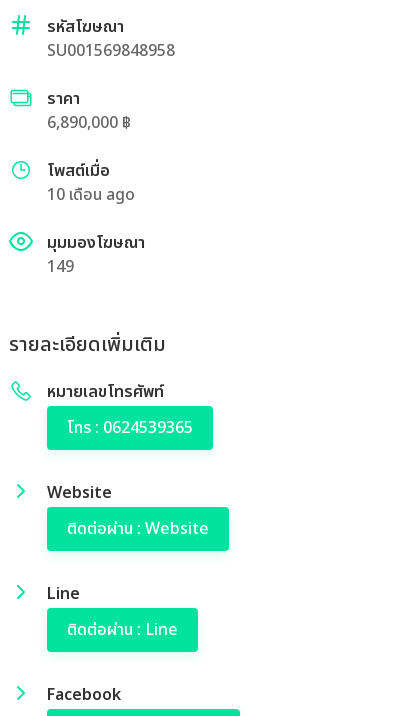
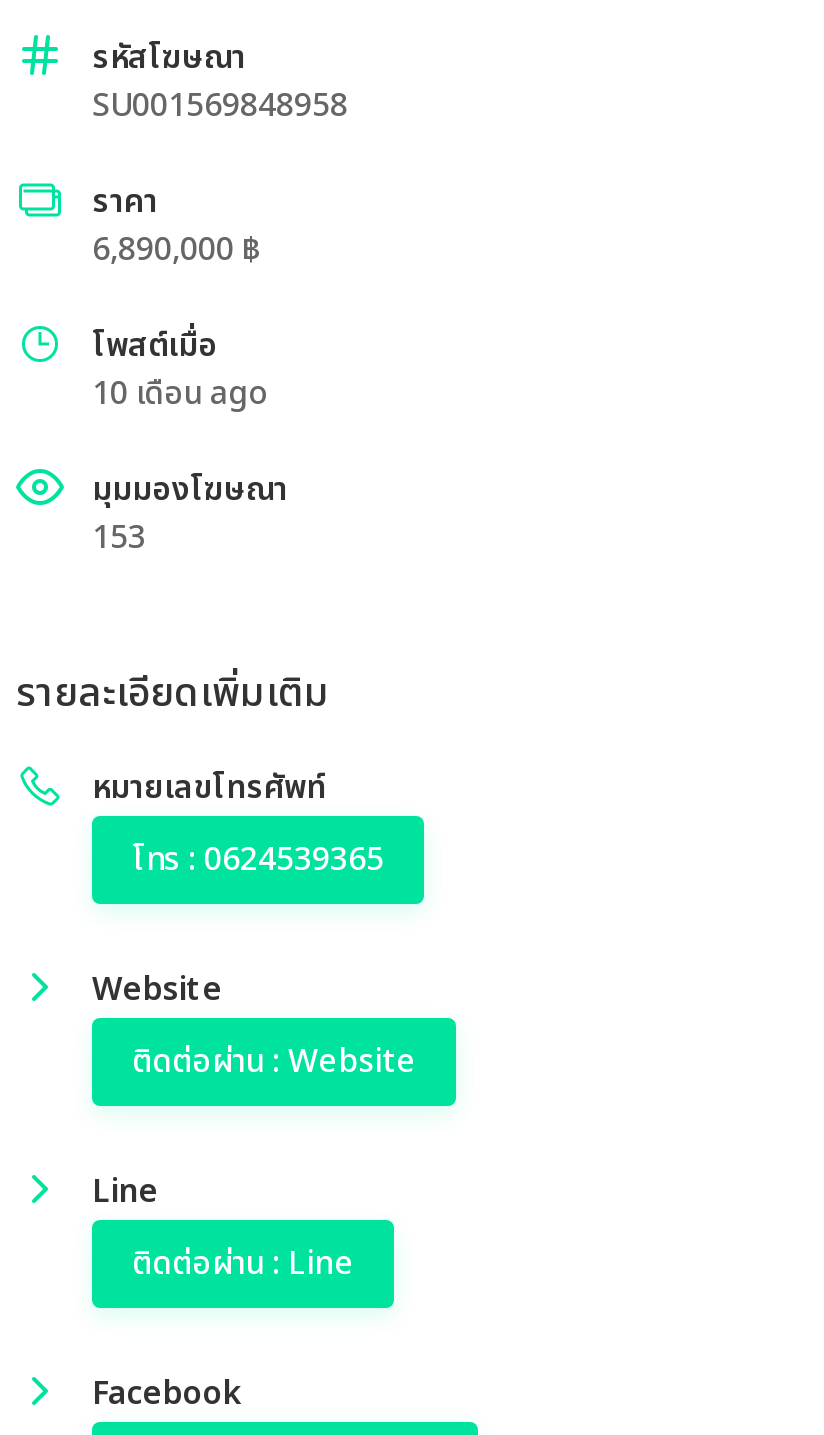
[47,255,74,279] 149 -> [92,514,146,562] 153

